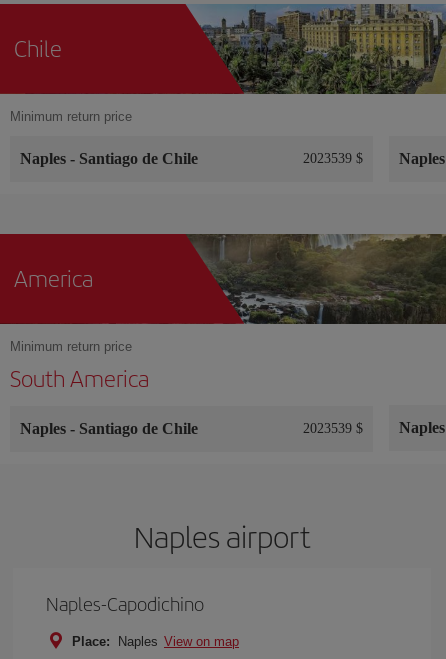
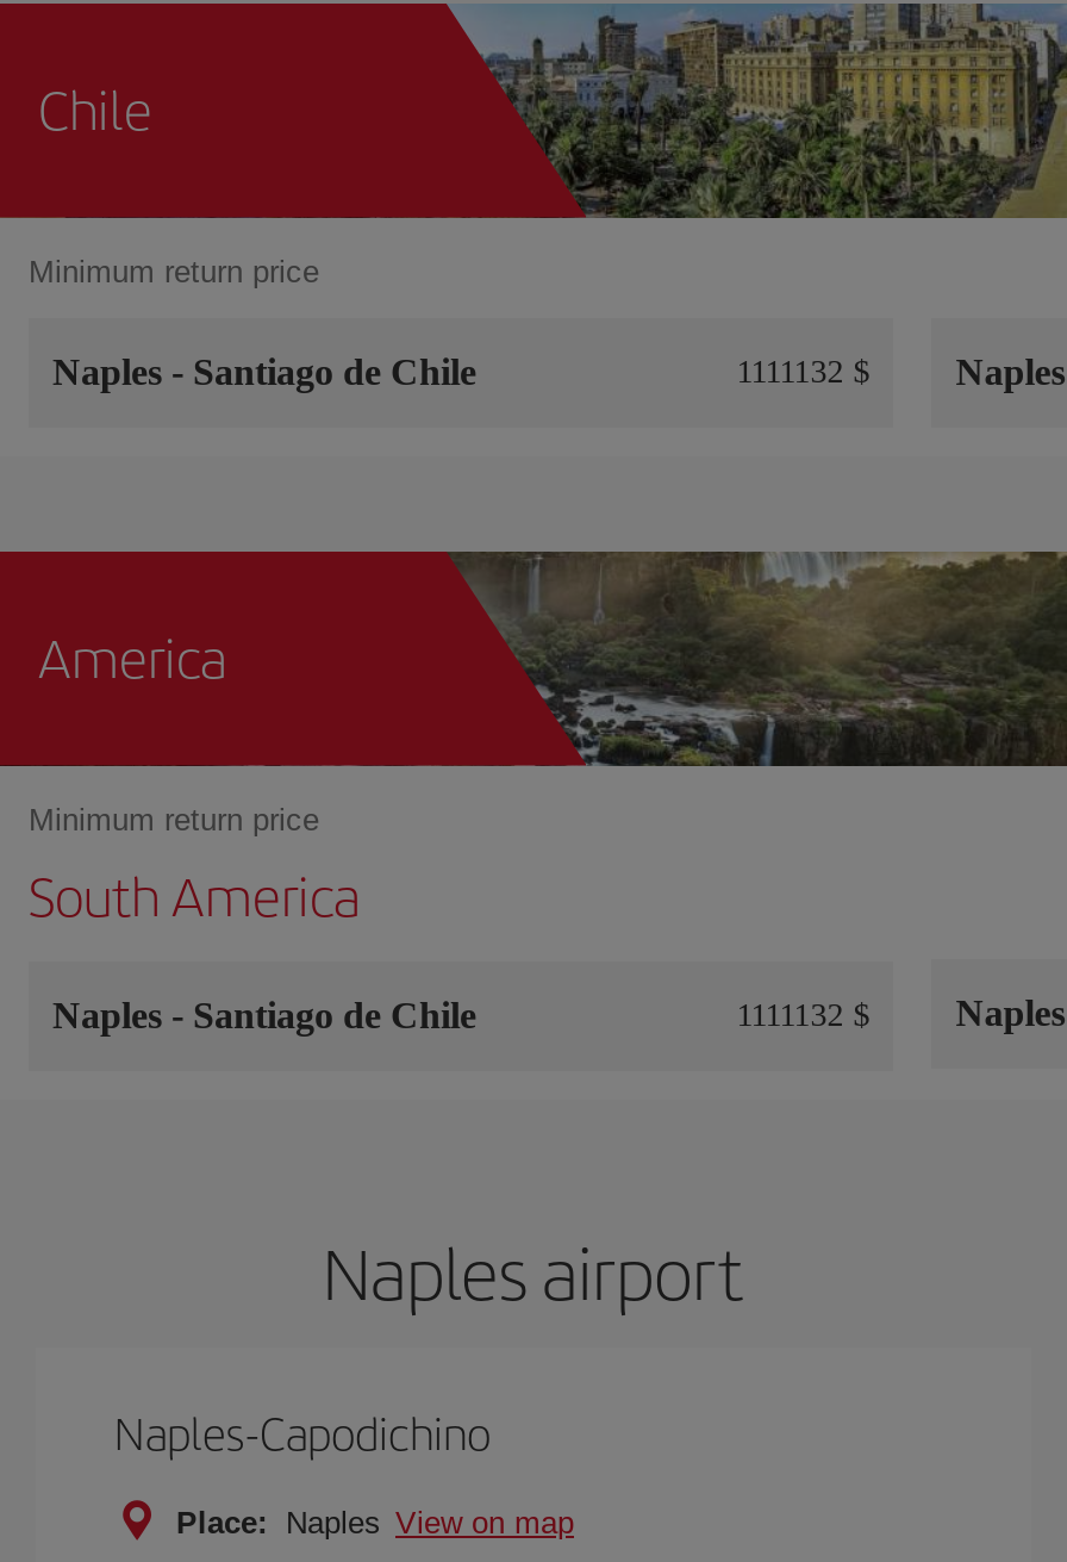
[303,151,363,166] 2023539 $ -> [736,353,870,389] 1111132 $
[303,421,363,436] 2023539 $ -> [736,997,870,1033] 1111132 $

